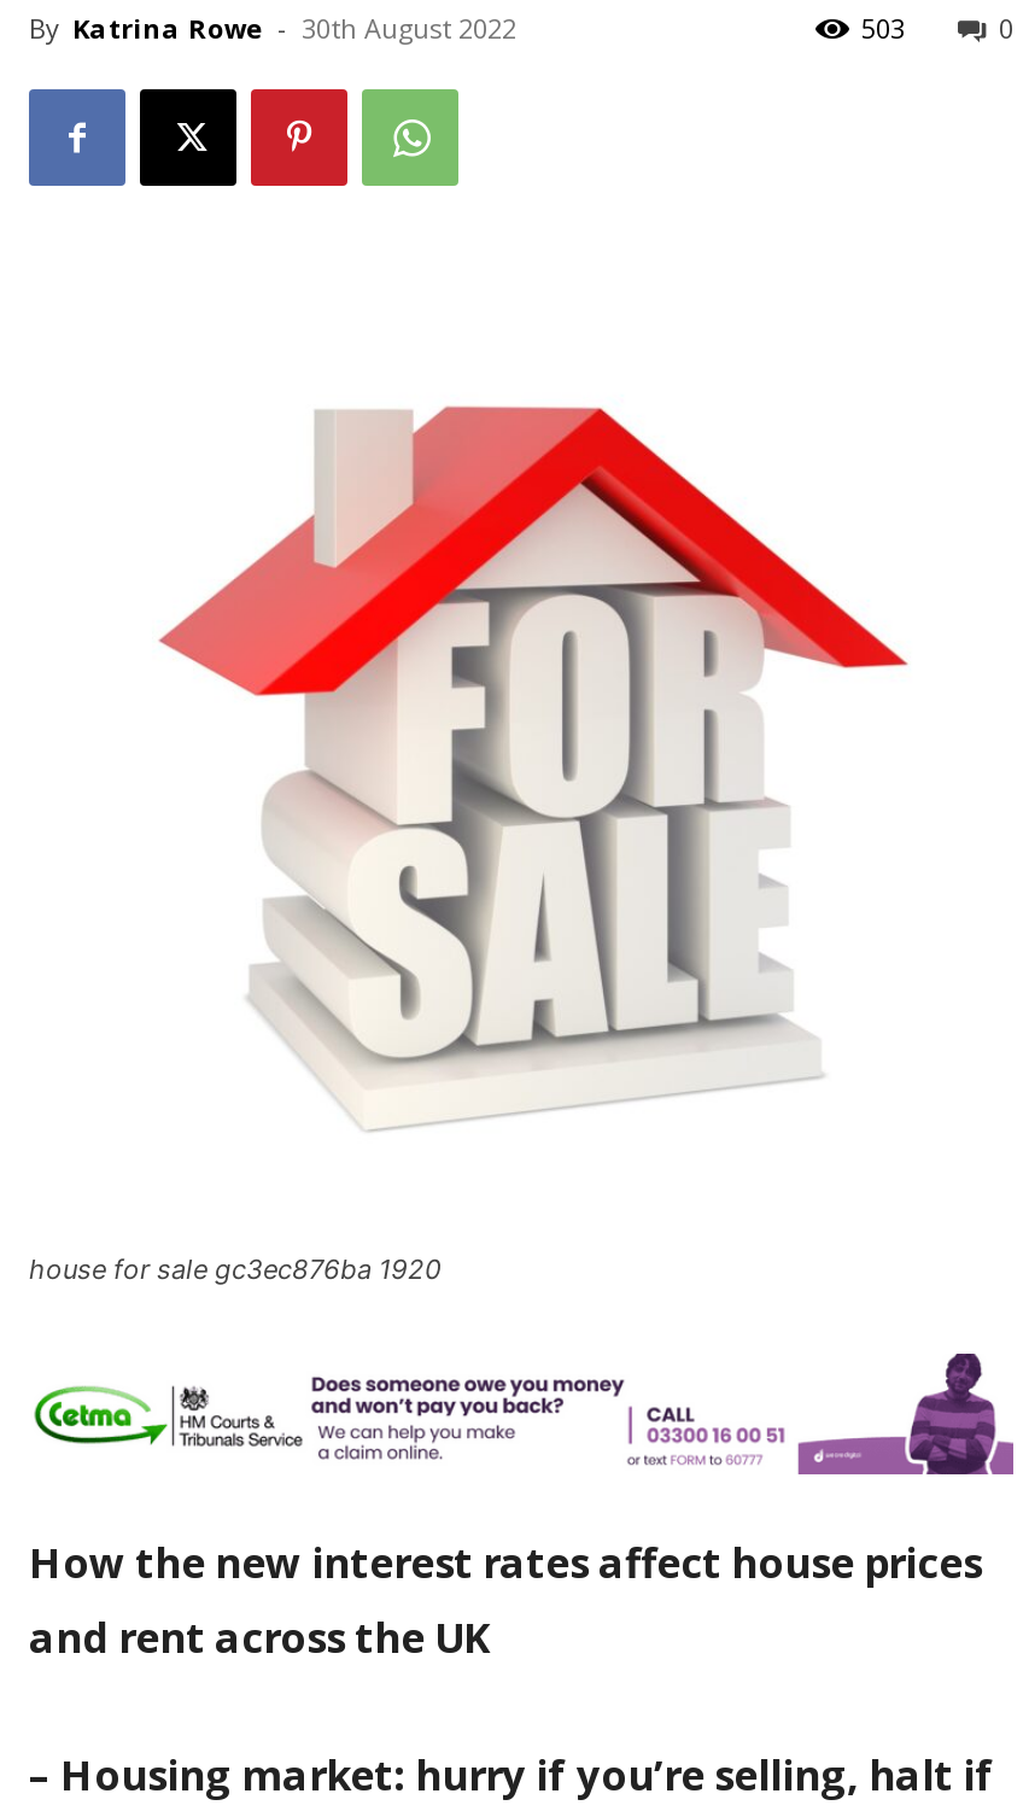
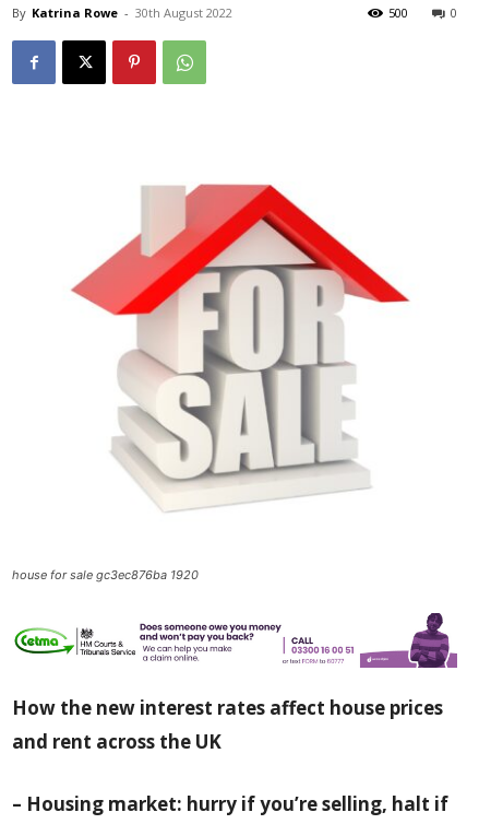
[861,10,905,46] 503 -> [388,4,408,21] 500

